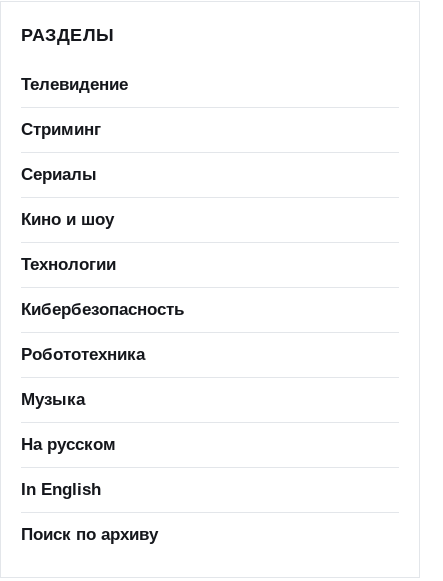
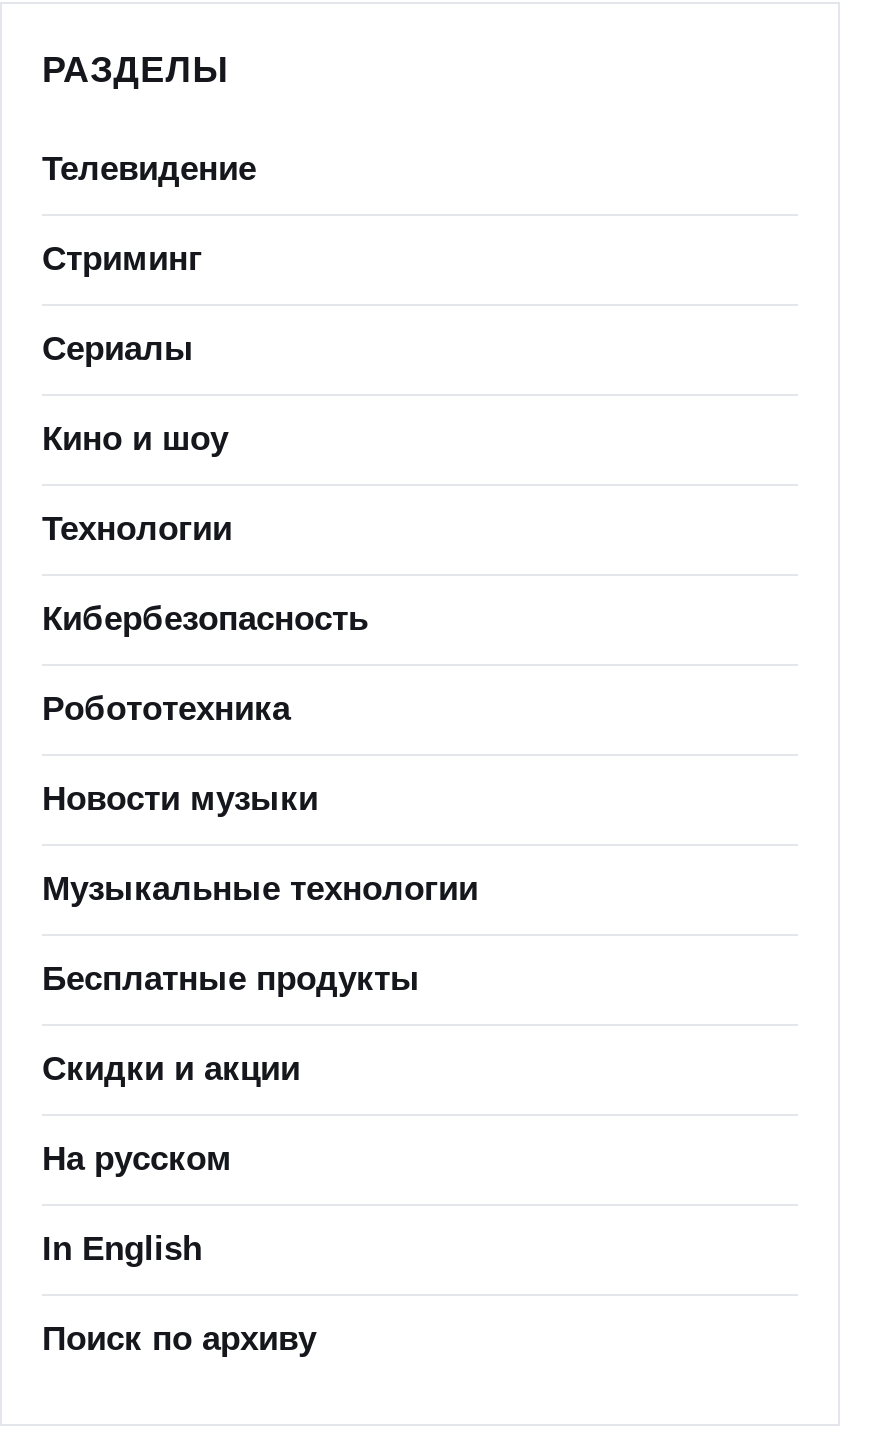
[21,390,85,409] Музыка -> [42,780,478,1088] Новости музыки | Музыкальные технологии | Бесплатные продукты | Скидки и акции

